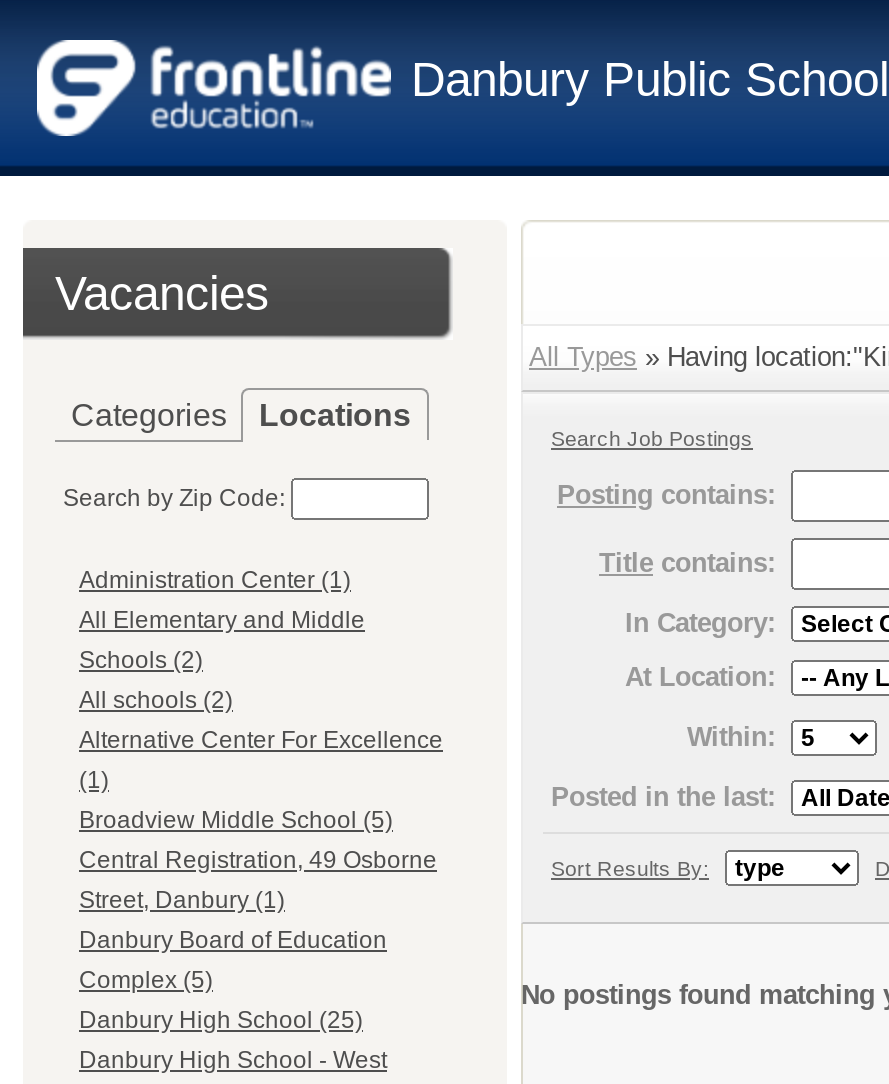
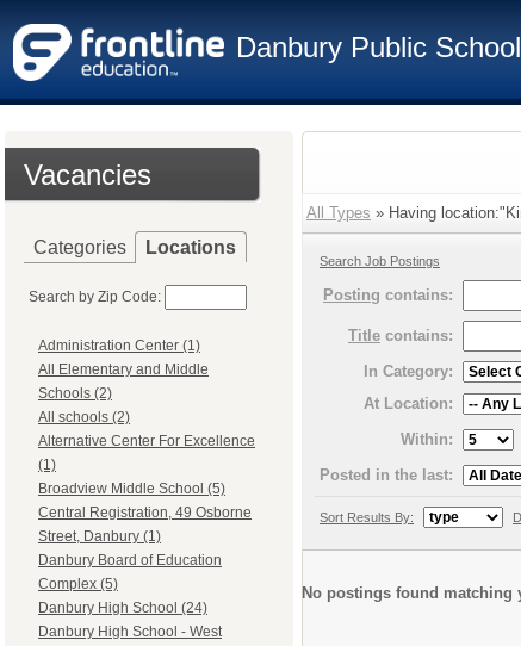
[79,1007,363,1035] Danbury High School (25) -> [38,600,207,617] Danbury High School (24)

